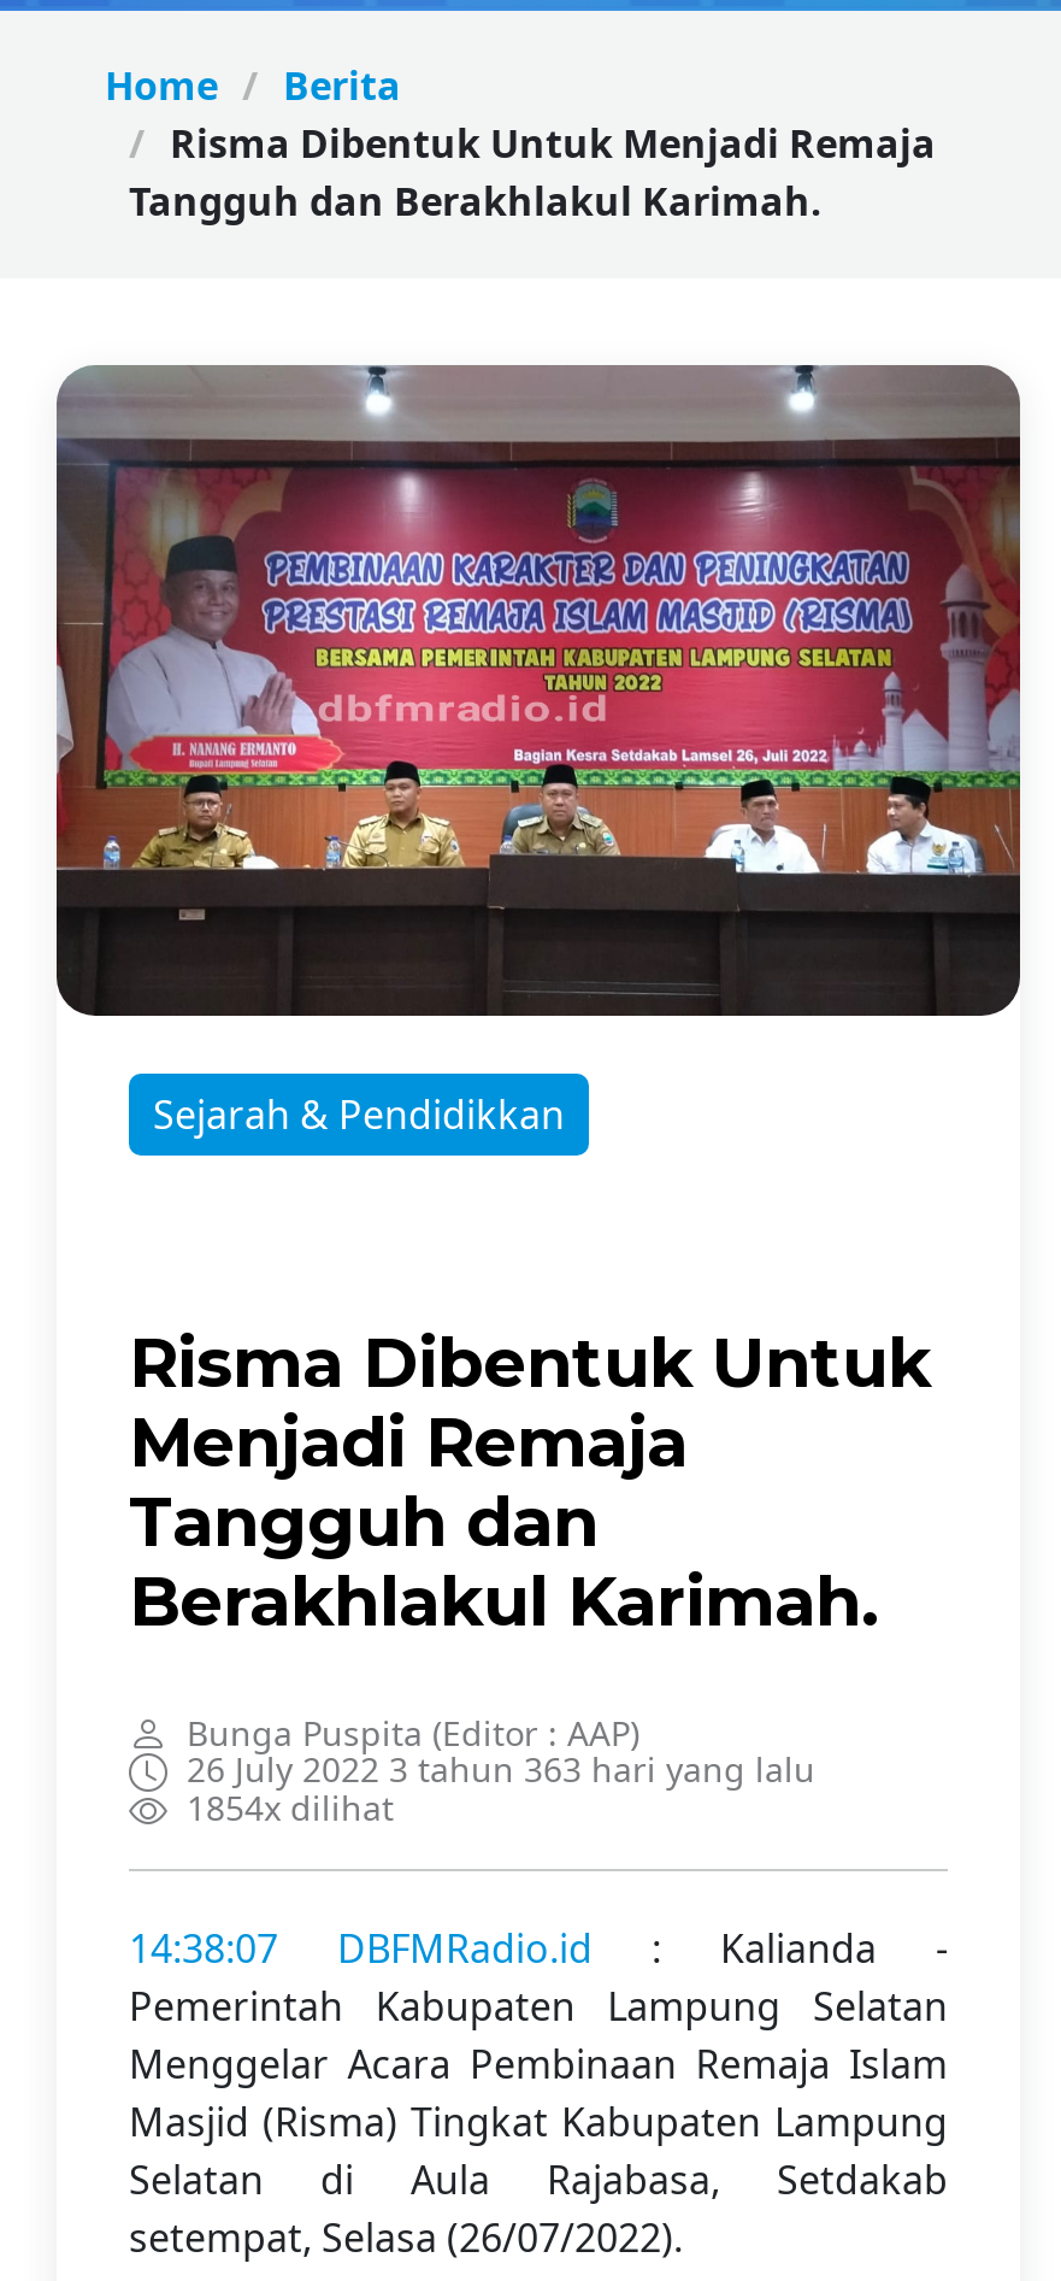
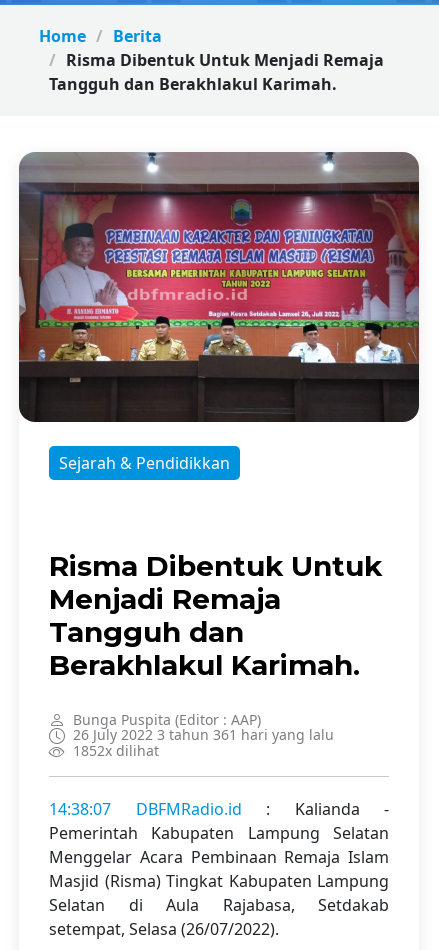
[187,1746,815,1792] 26 July 2022 3 tahun 363 hari yang lalu -> [73,725,334,744] 26 July 2022 3 tahun 361 hari yang lalu
[187,1785,394,1830] 1854x dilihat -> [73,741,159,760] 1852x dilihat

